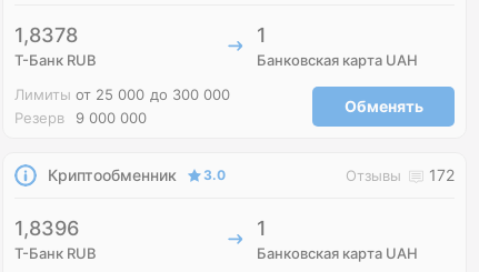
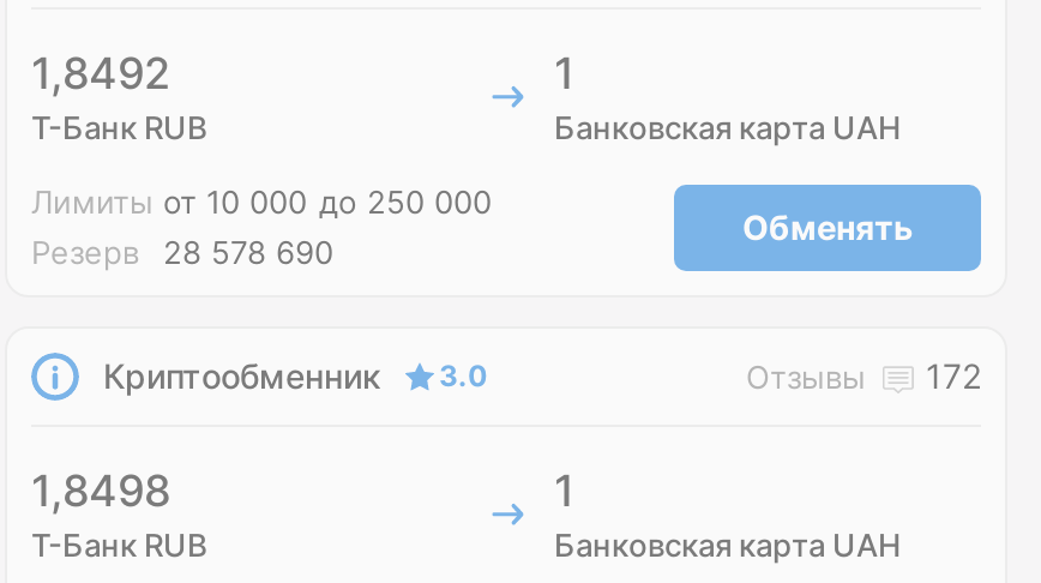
[14,24,78,47] 1,8378 -> [31,49,170,99] 1,8492
[14,86,230,104] Лимиты от 25 000 до 300 000 -> [31,183,492,222] Лимиты от 10 000 до 250 000
[14,109,147,127] Резерв 9 000 000 -> [31,234,333,272] Резерв 28 578 690
[14,217,79,240] 1,8396 -> [31,466,170,517] 1,8498

